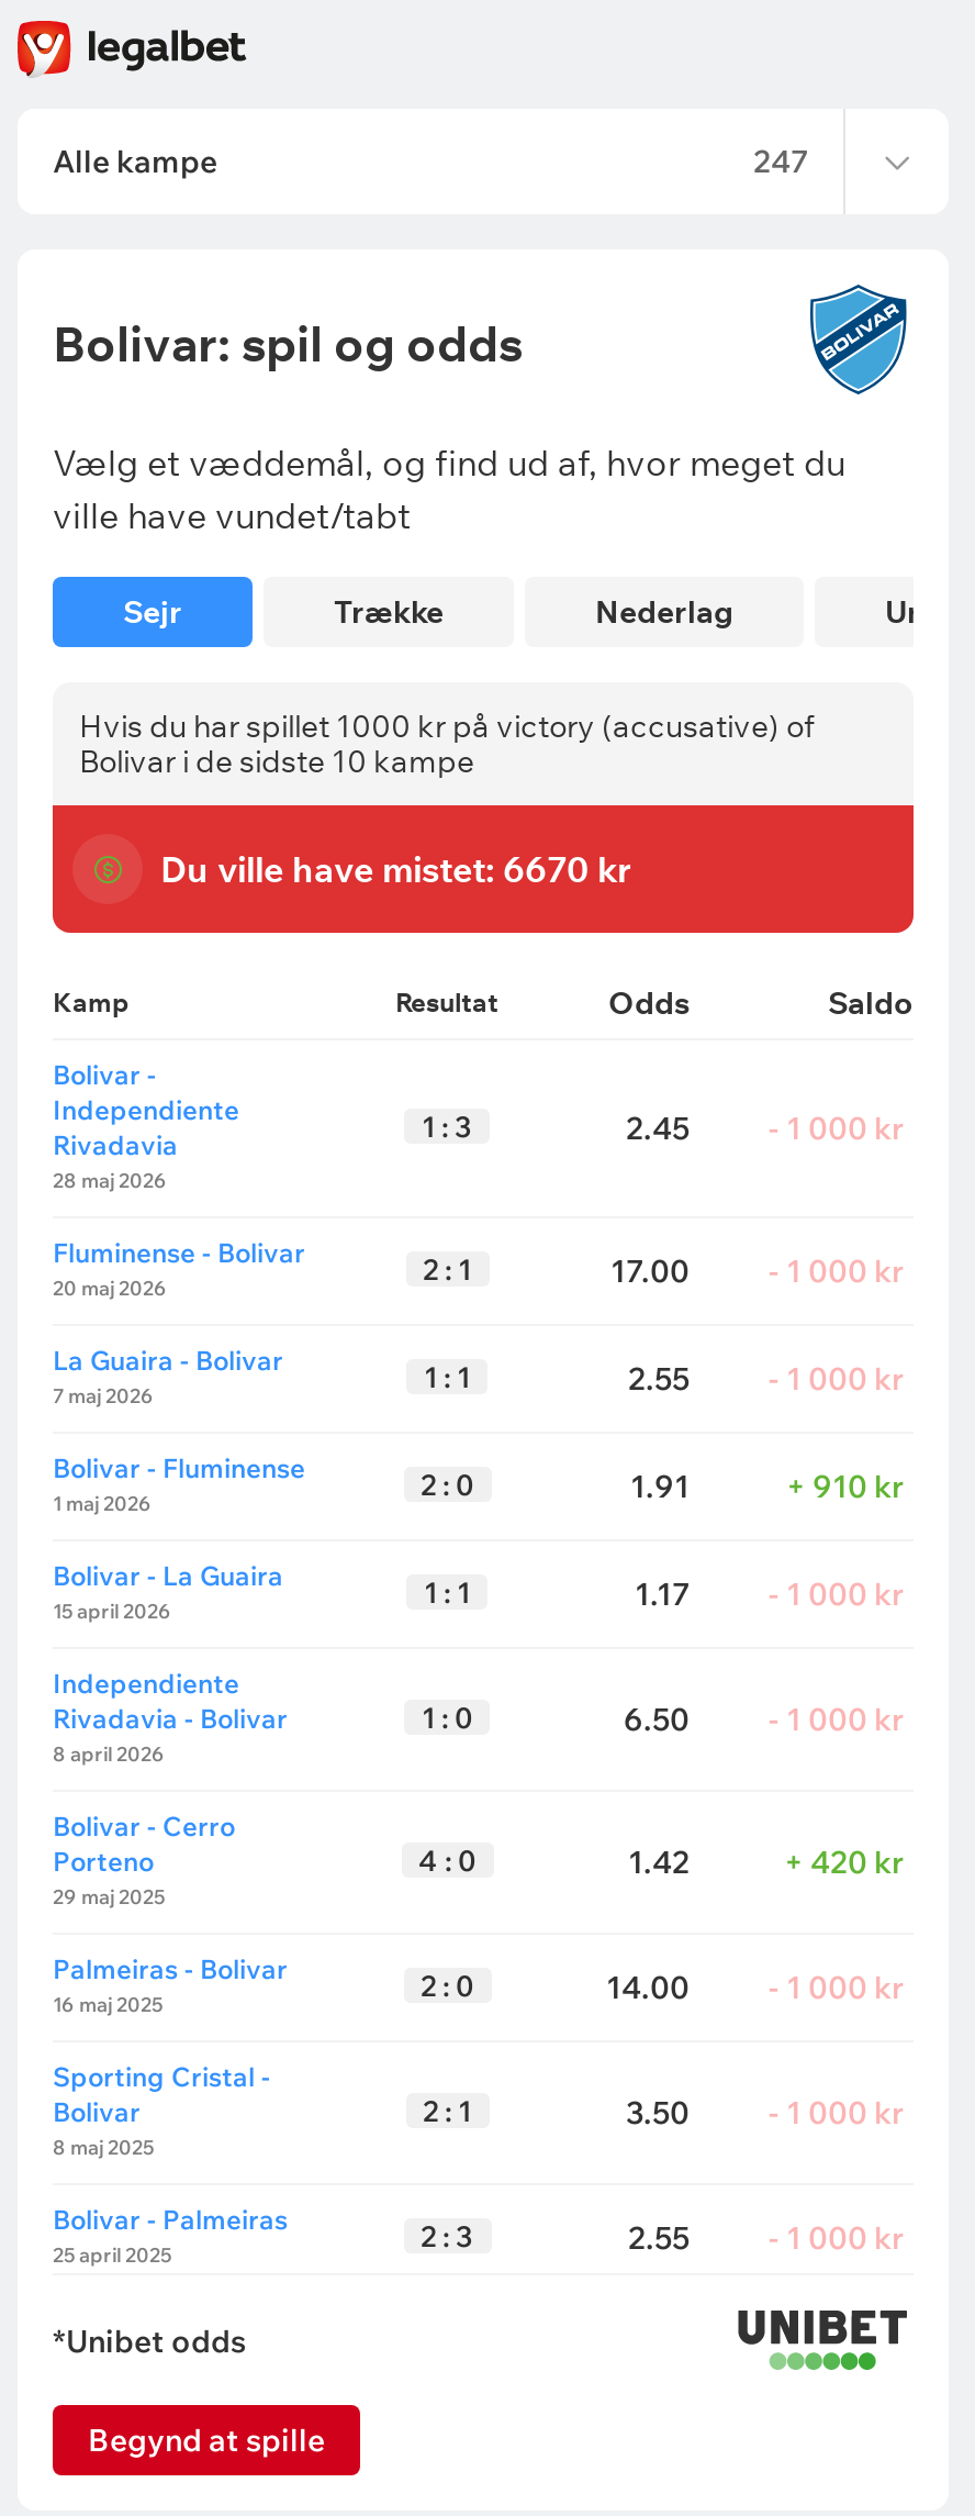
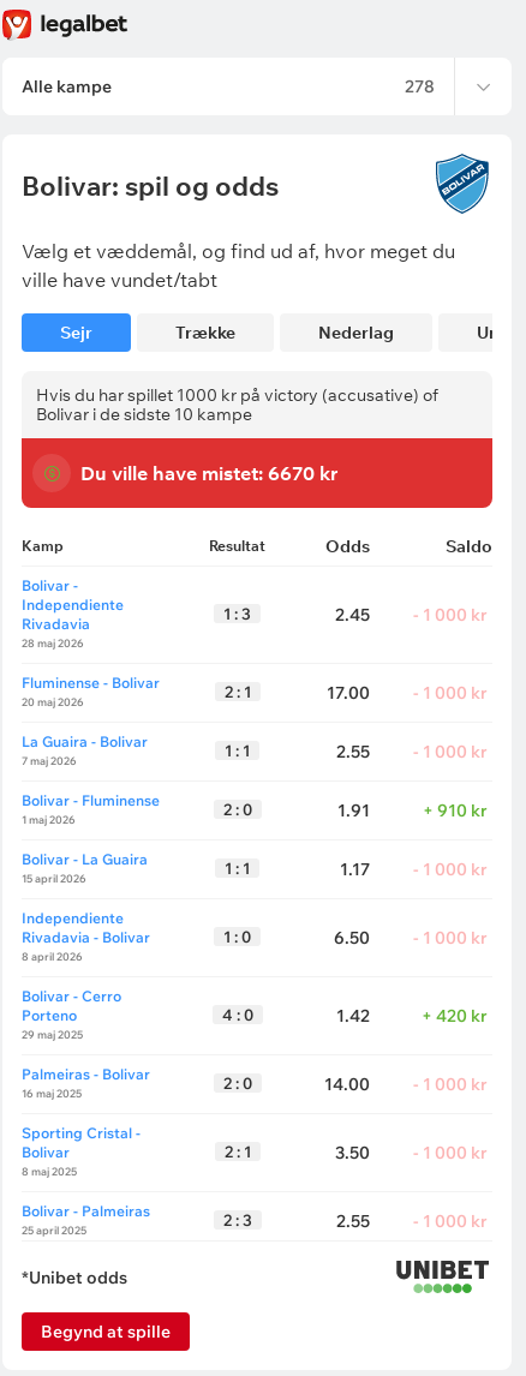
[753,142,808,181] 247 -> [405,76,435,97] 278

